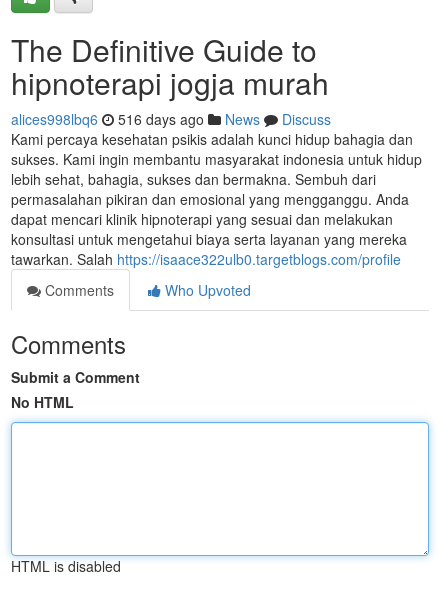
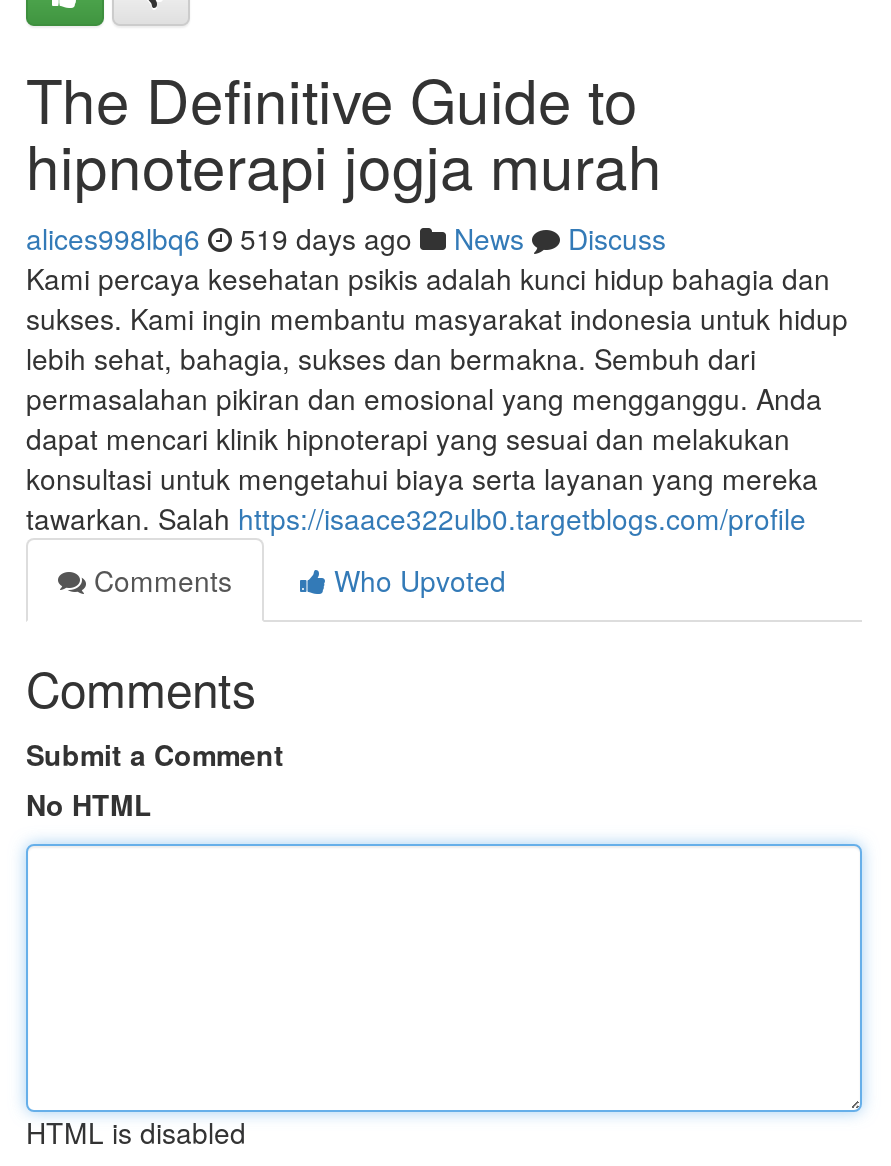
[11,109,331,129] alices998lbq6 516 days ago News Discuss -> [26,218,666,258] alices998lbq6 519 days ago News Discuss

